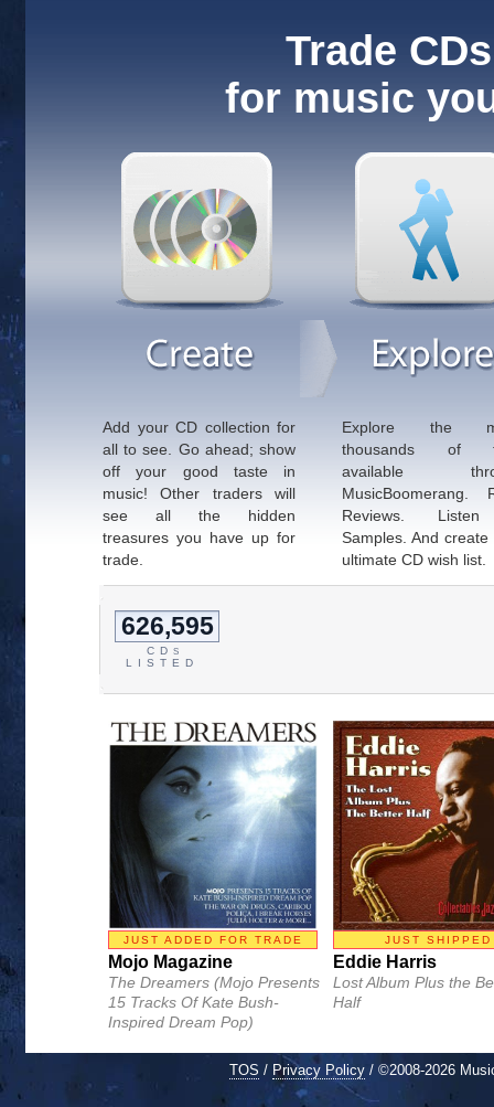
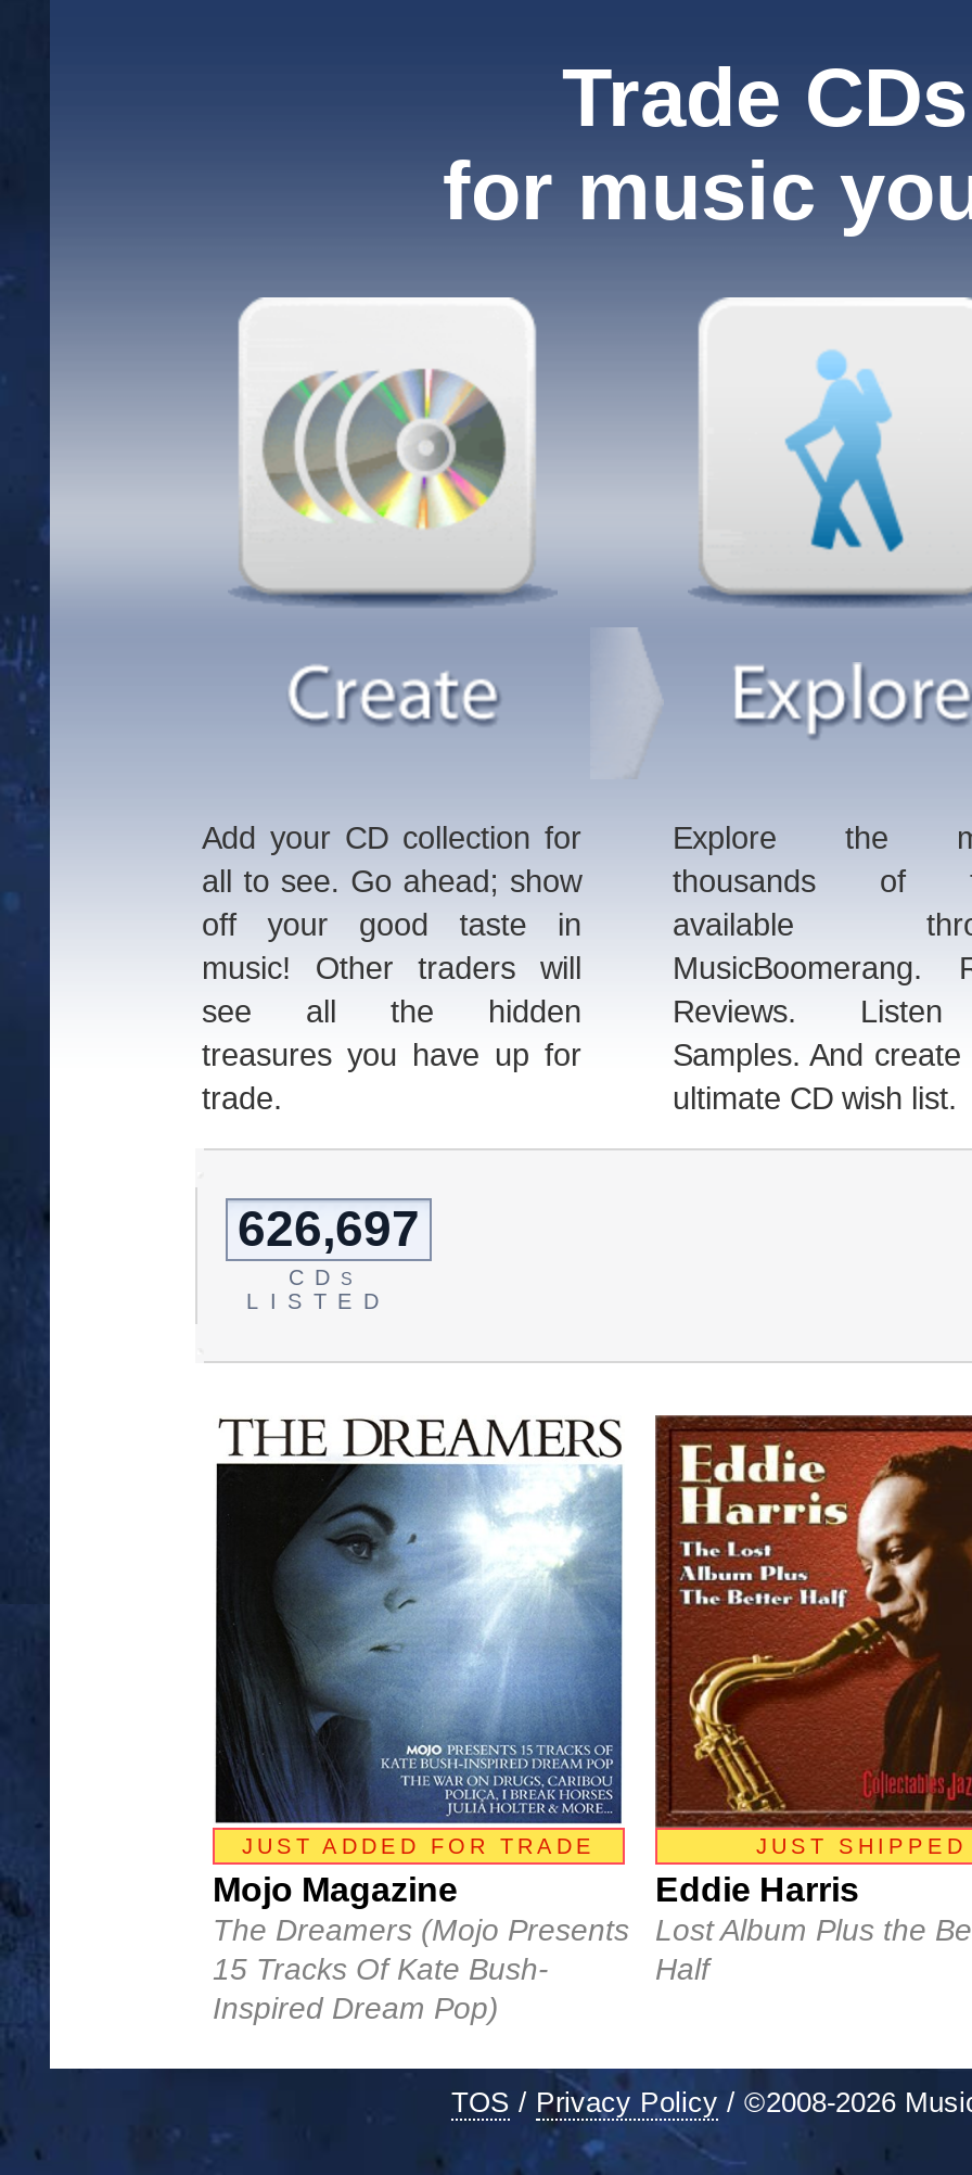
[121,611,213,640] 626,595 -> [238,1200,420,1257] 626,697

